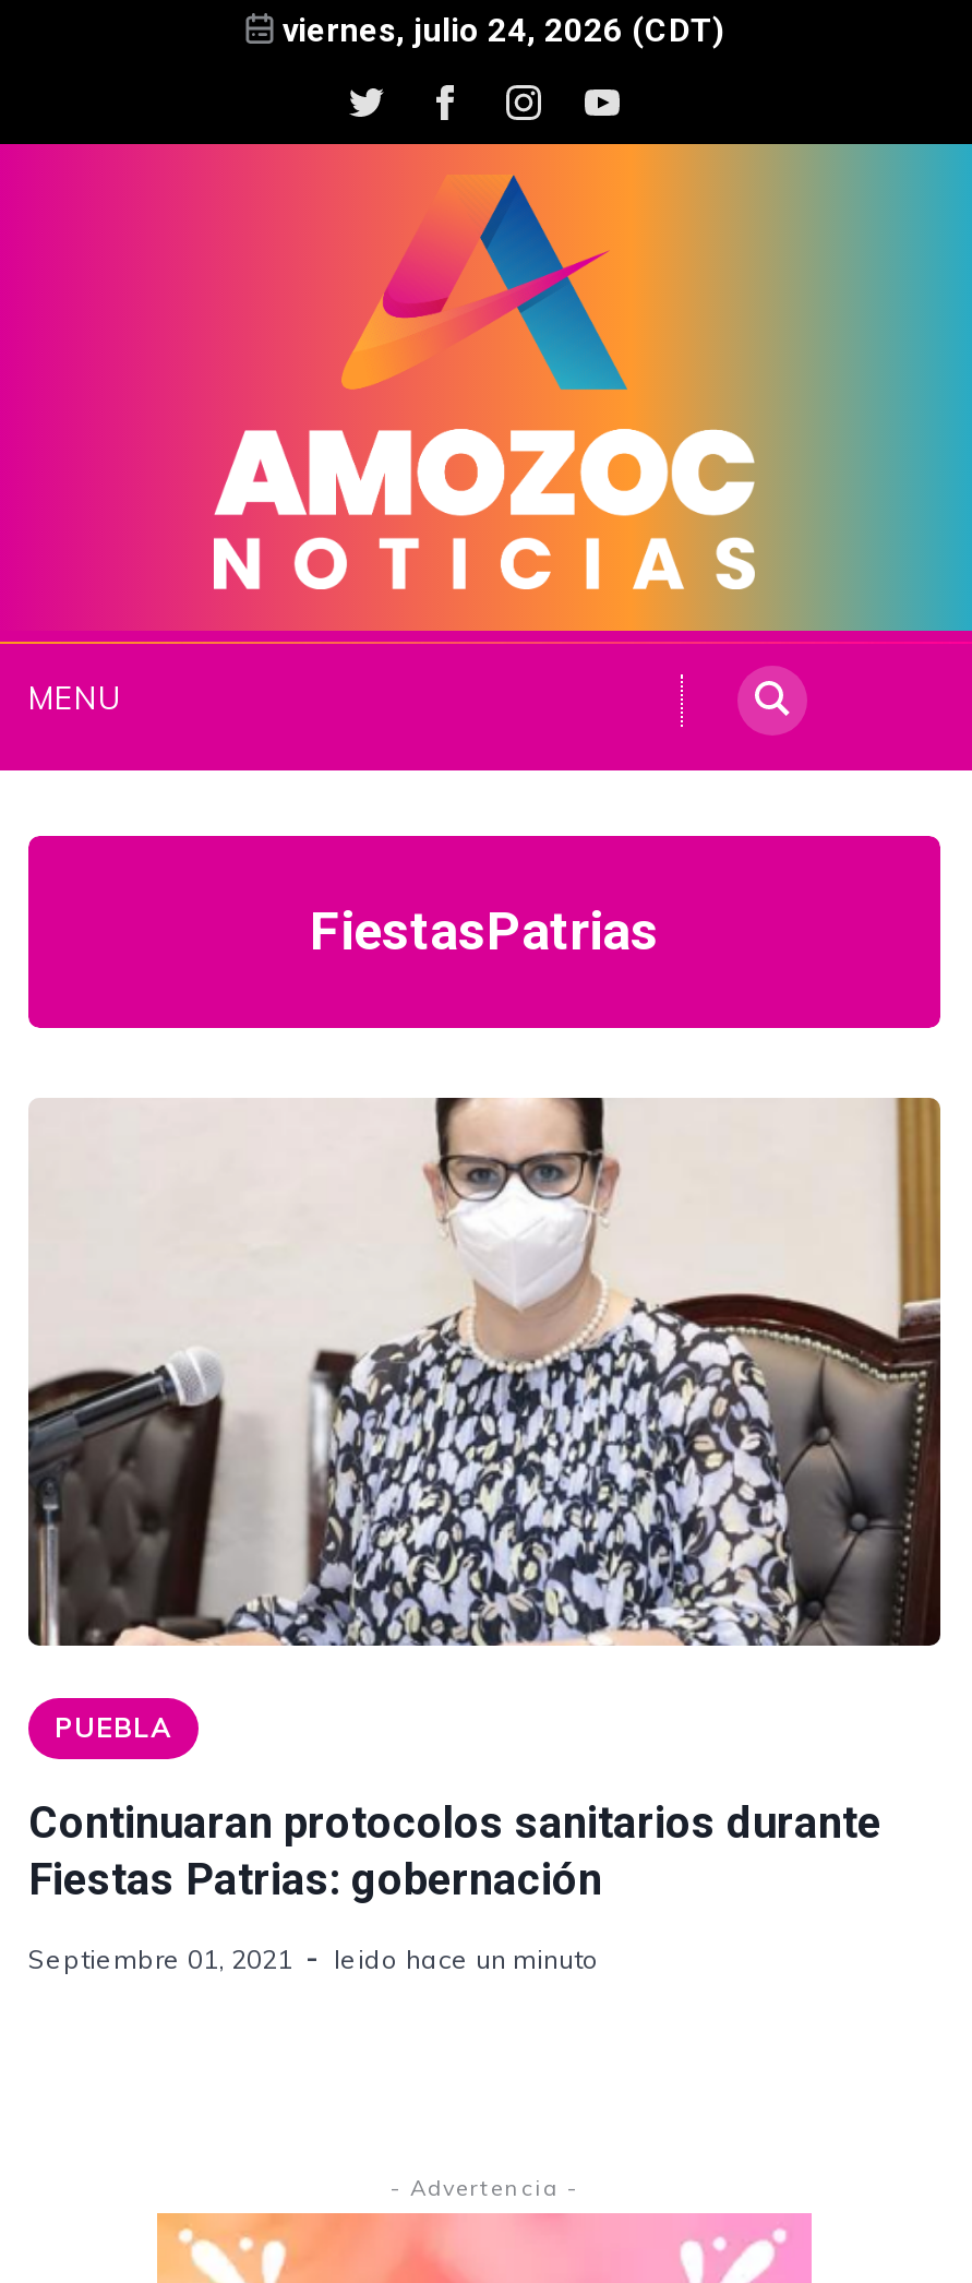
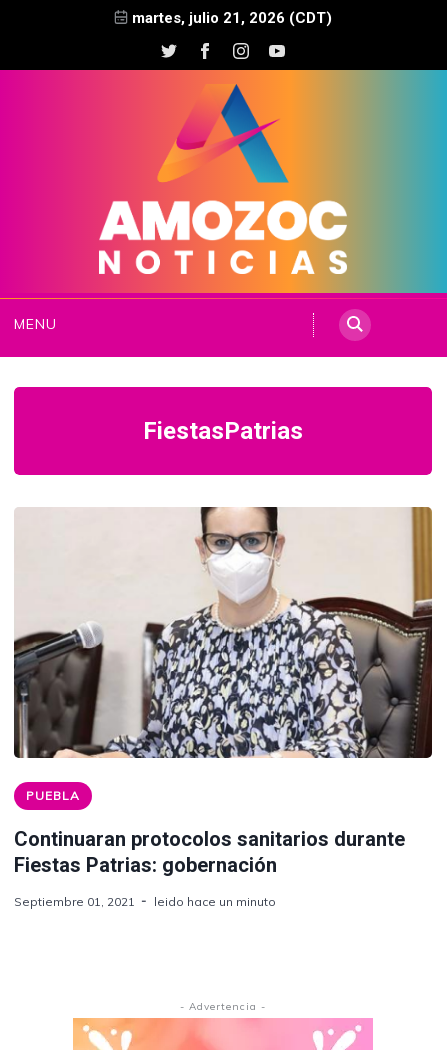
[283,11,725,50] viernes, julio 24, 2026 (CDT) -> [132,9,332,27] martes, julio 21, 2026 (CDT)

